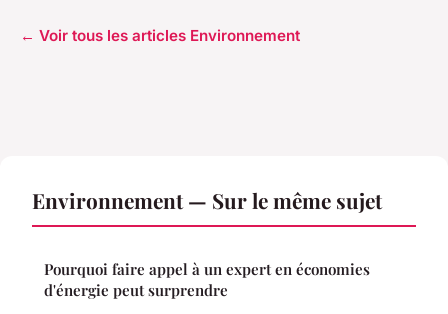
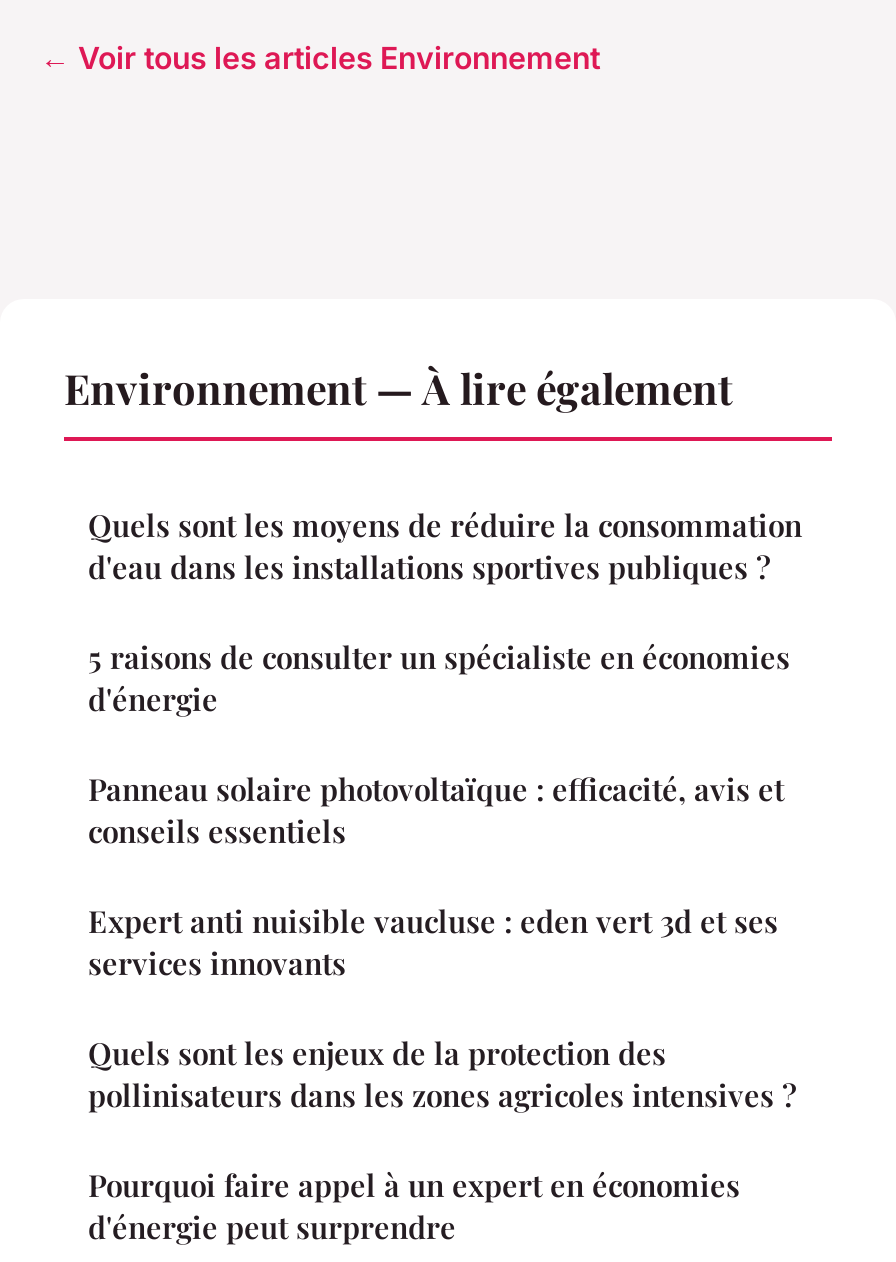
[32,186,382,214] Environnement — Sur le même sujet -> [64,359,802,1115] Environnement — À lire également | Quels sont les moyens de réduire la consommation | d'eau dans les installations sportives publiques ? | 5 raisons de consulter un spécialiste en économies | d'énergie | Panneau solaire photovoltaïque : efficacité, avis et | conseils essentiels | Expert anti nuisible vaucluse : eden vert 3d et ses | services innovants | Quels sont les enjeux de la protection des | pollinisateurs dans les zones agricoles intensives ?

